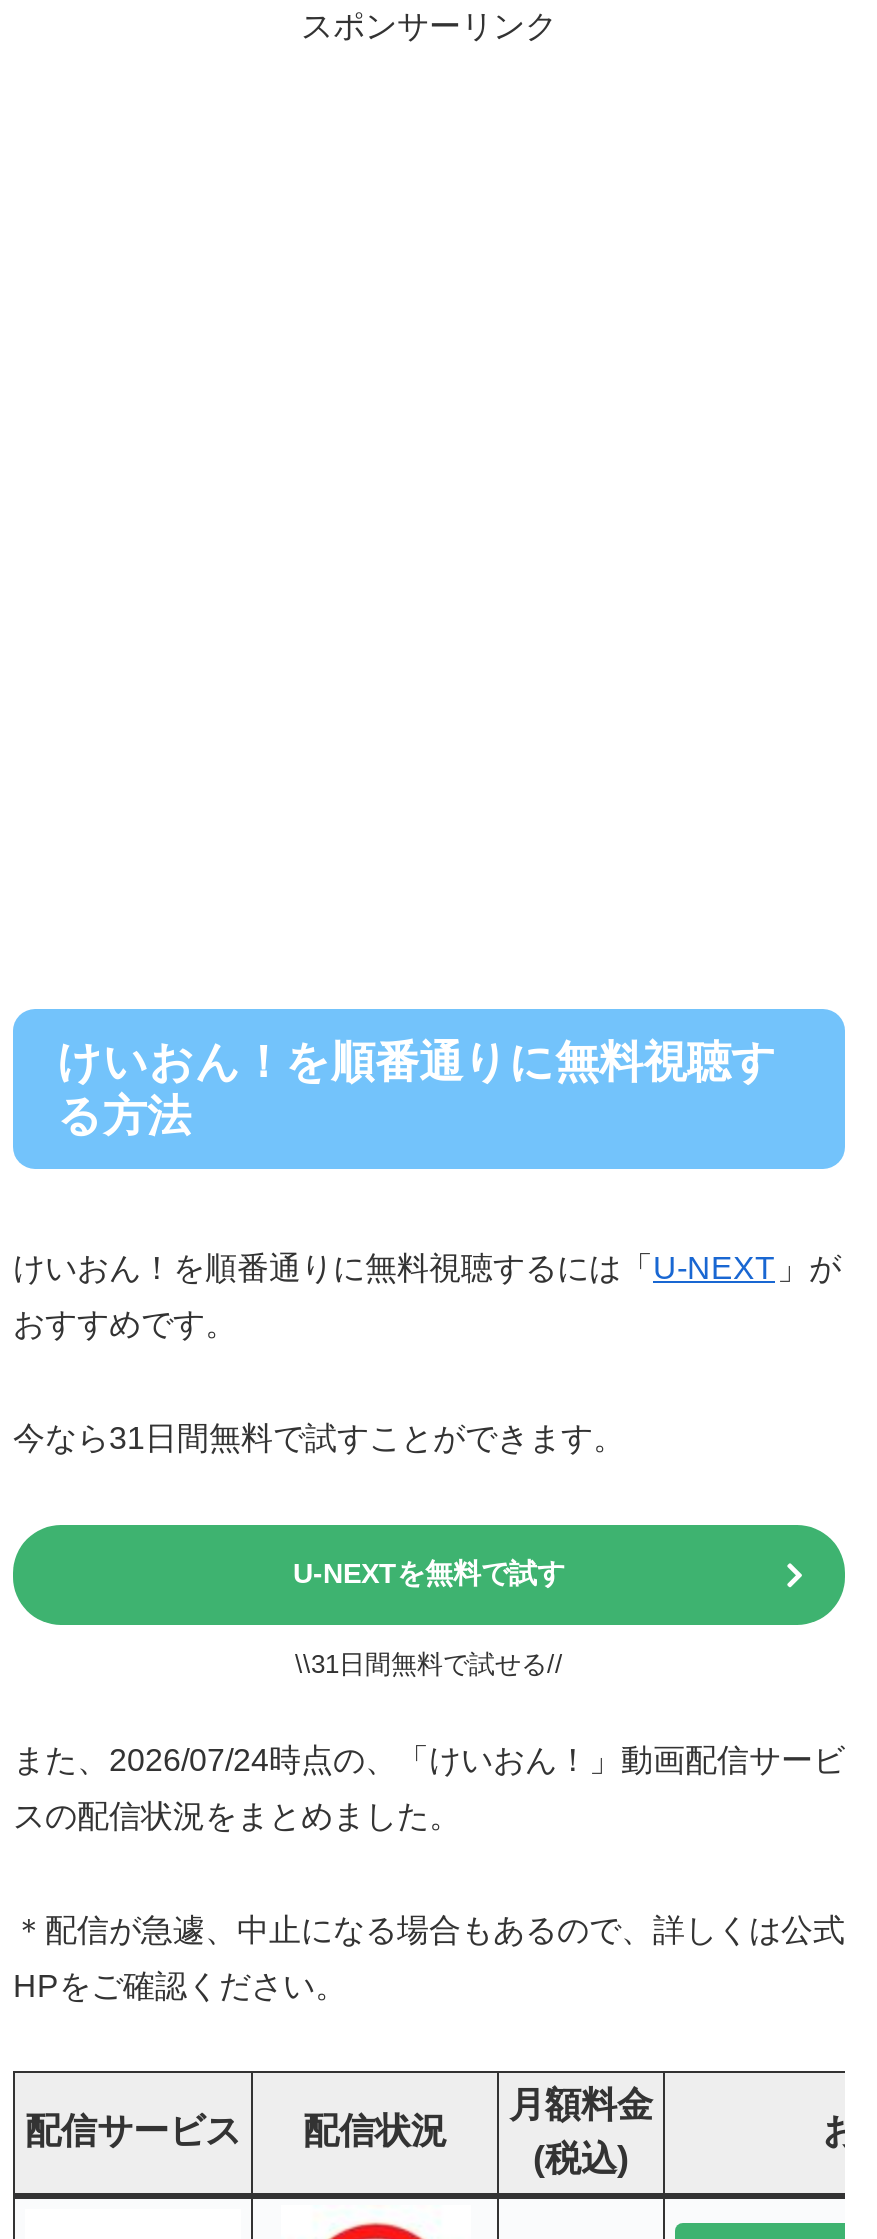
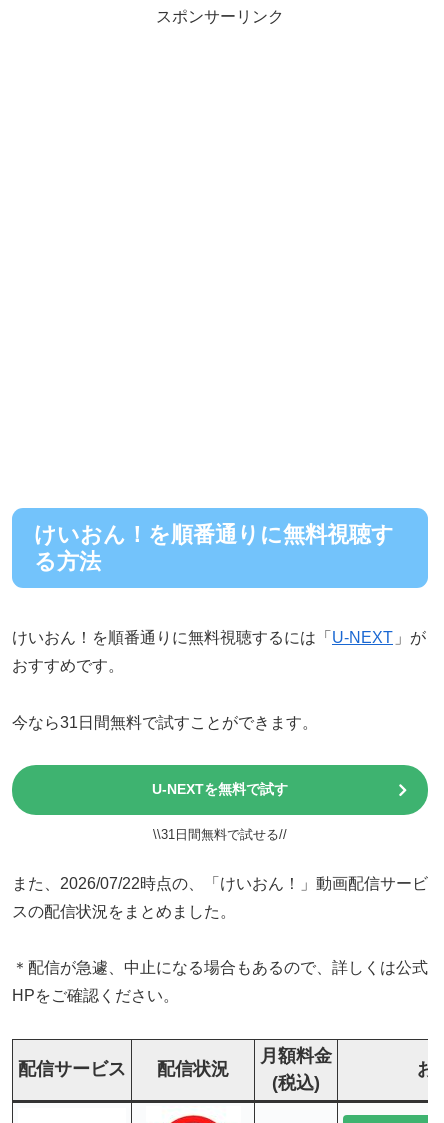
[13,1742,845,1776] また、2026/07/24時点の、「けいおん！」動画配信サービ -> [12,874,428,891] また、2026/07/22時点の、「けいおん！」動画配信サービ

